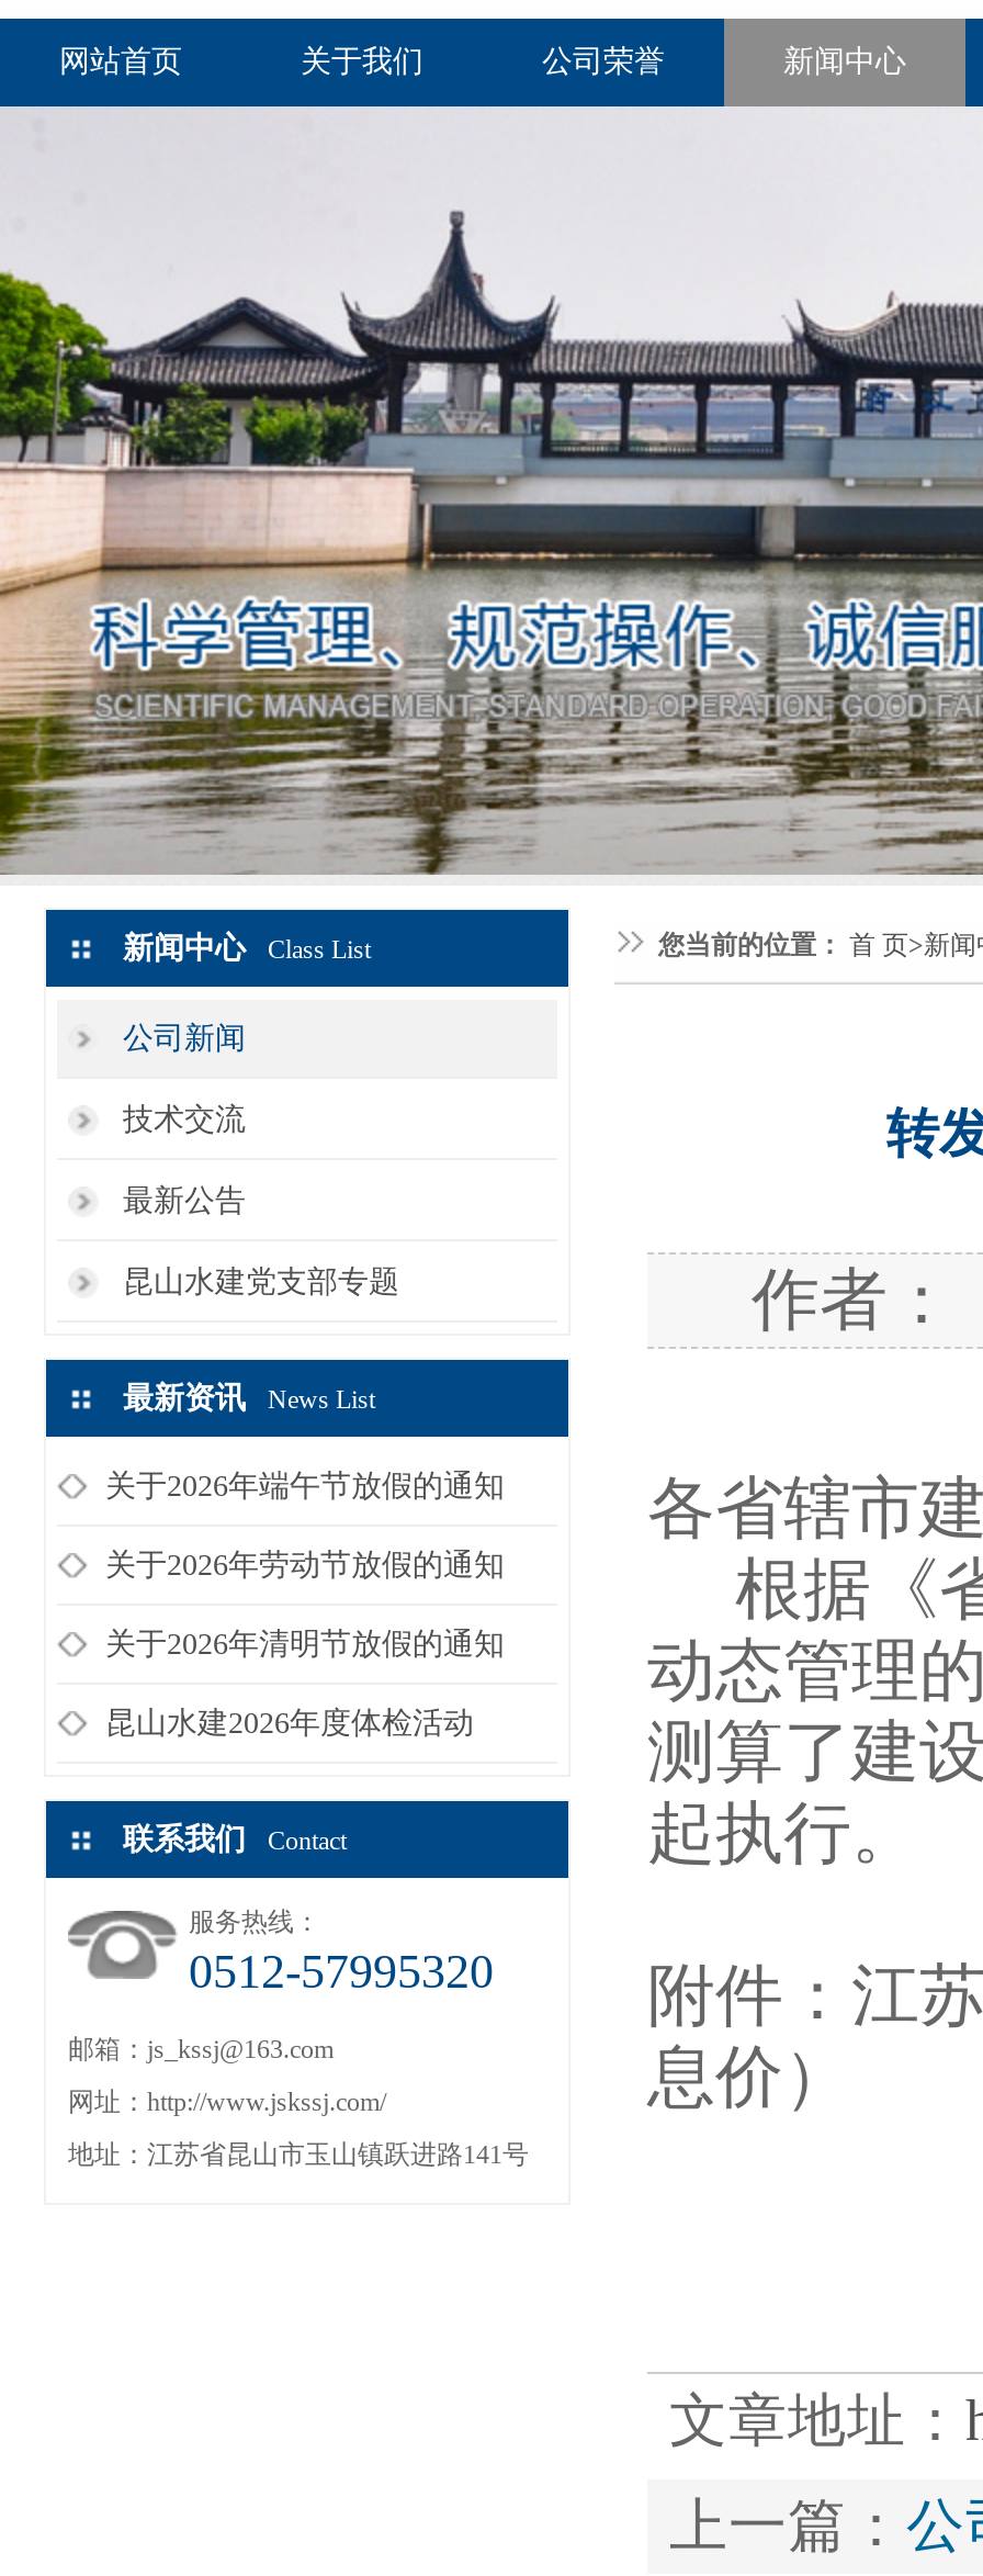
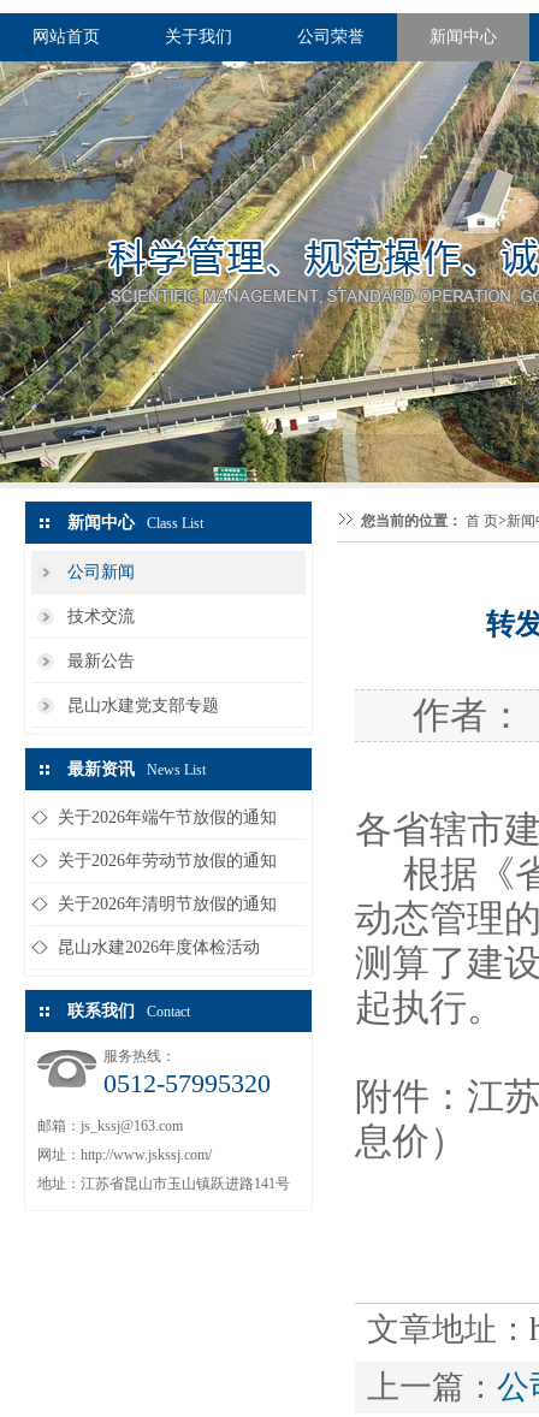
[7,104,976,875] [image] -> [4,60,535,482] [image]

